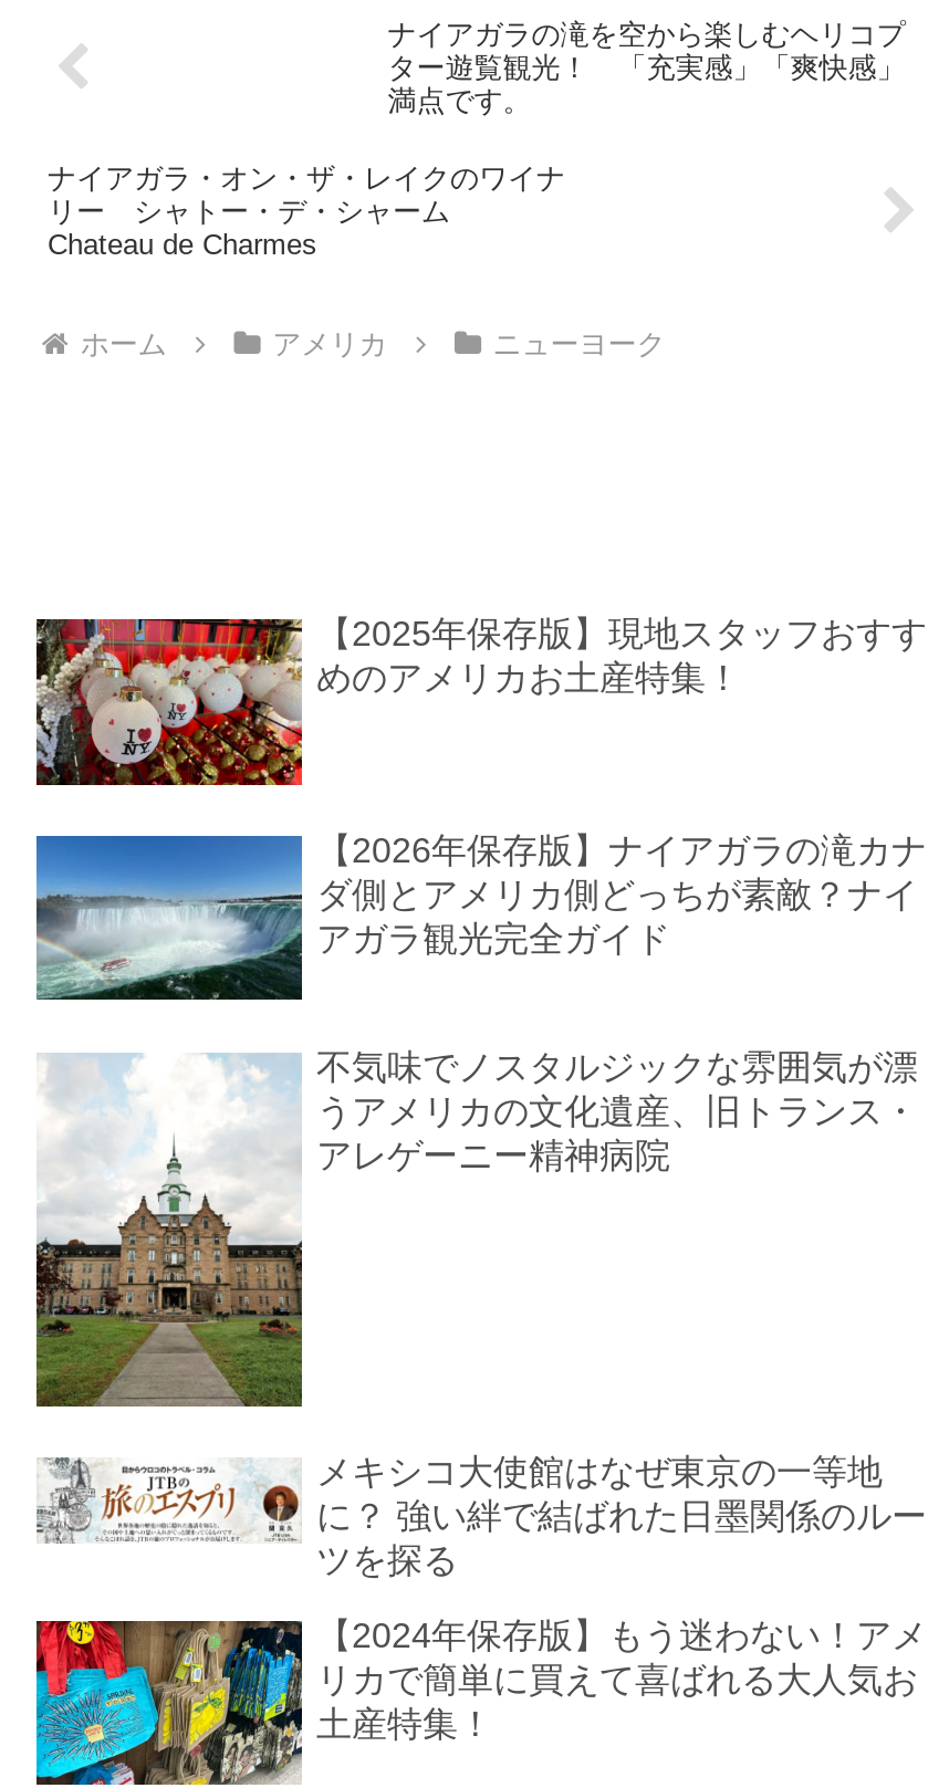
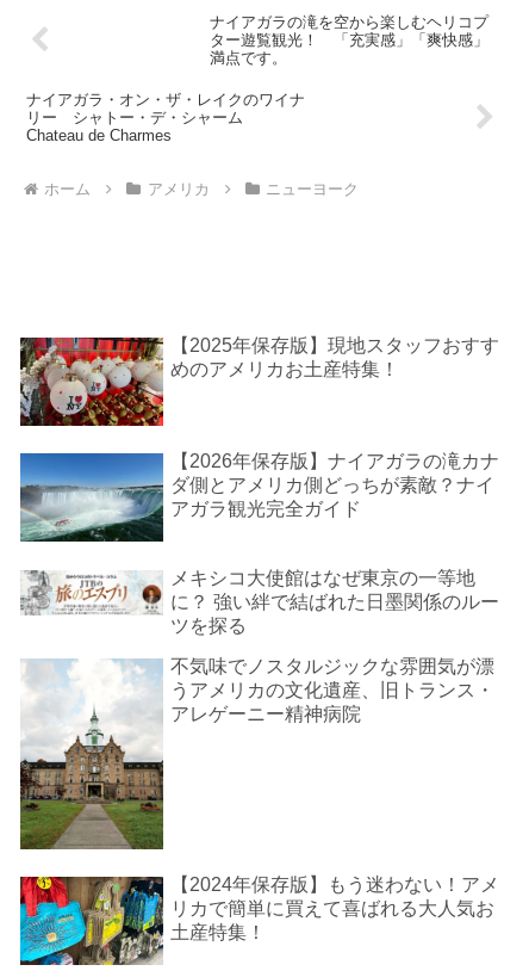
moved [34,1048,918,1410] -> [19,656,495,851]: [image] | 不気味でノスタルジックな雰囲気が漂 | うアメリカの文化遺産、旧トランス・ | アレゲーニー精神病院
moved [34,1454,927,1580] -> [19,567,500,635]: [image] | メキシコ大使館はなぜ東京の一等地 | に？ 強い絆で結ばれた日墨関係のルー | ツを探る

